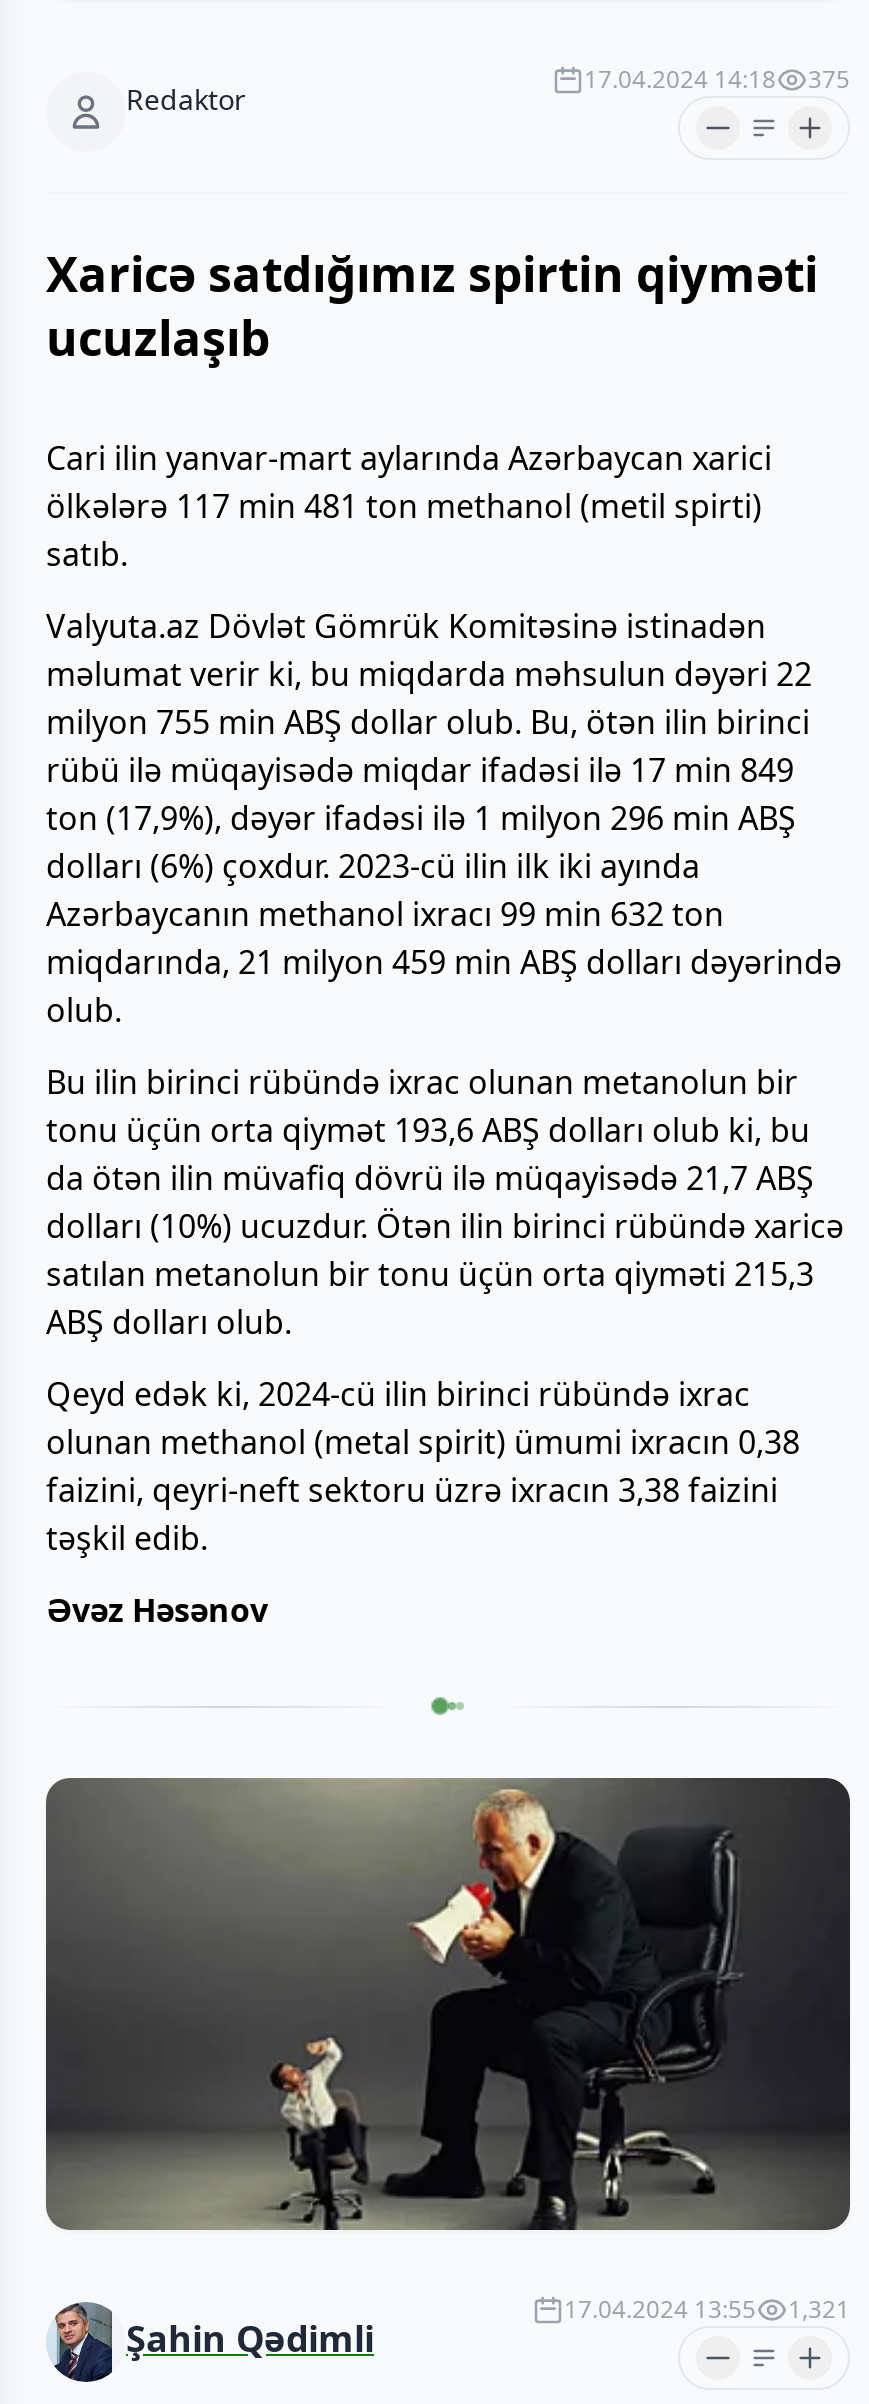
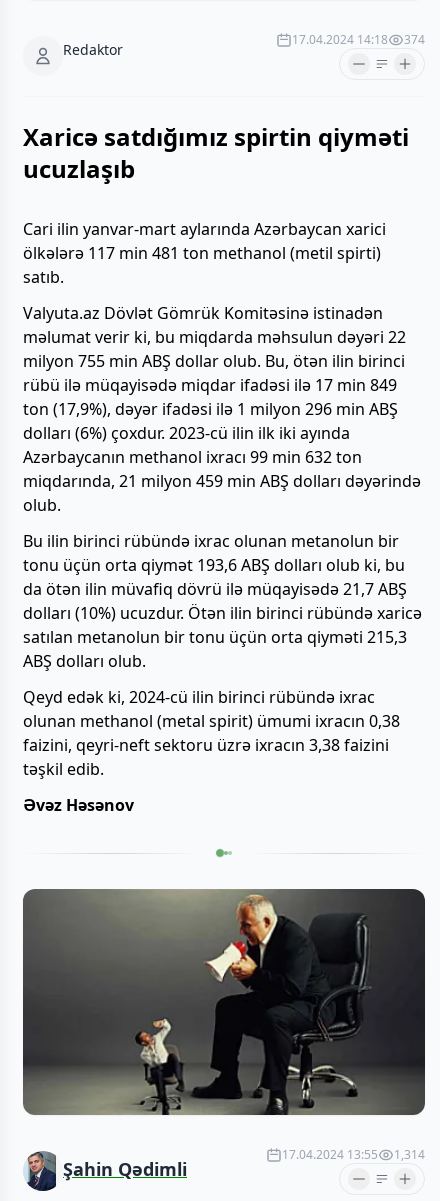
[584,63,850,97] 17.04.2024 14:18 375 -> [292,31,425,48] 17.04.2024 14:18 374
[564,2293,850,2327] 17.04.2024 13:55 1,321 -> [282,1146,425,1163] 17.04.2024 13:55 1,314

